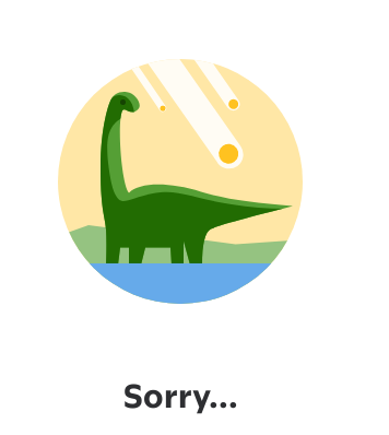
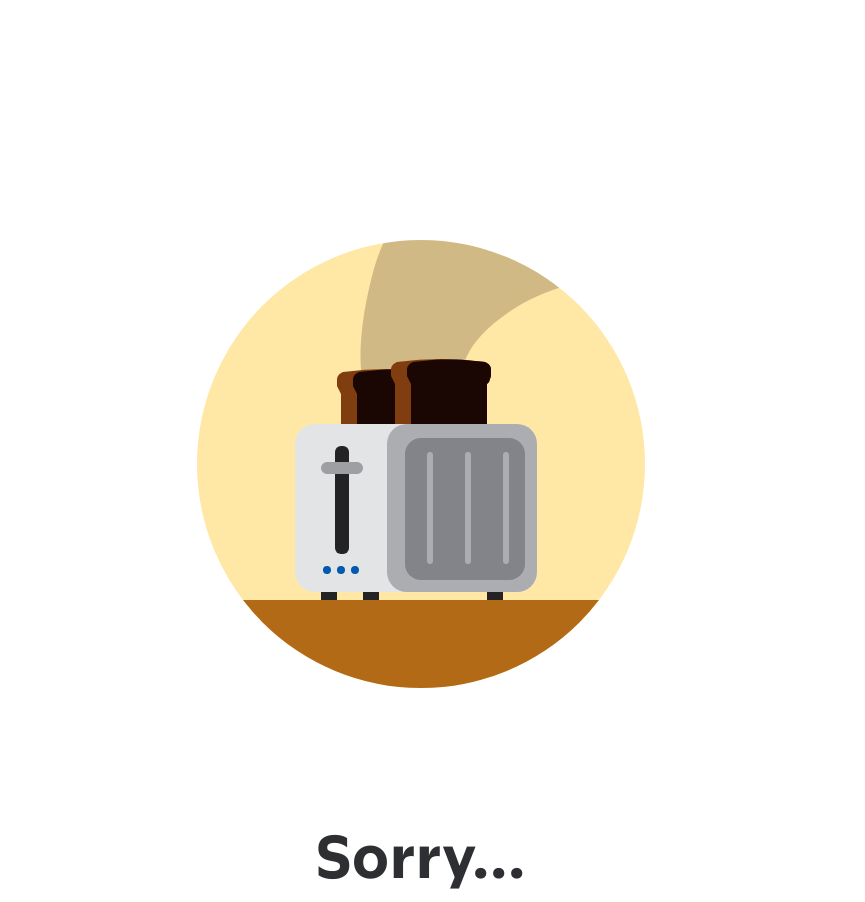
[69,60,292,305] [image] -> [219,240,621,690] [image]

